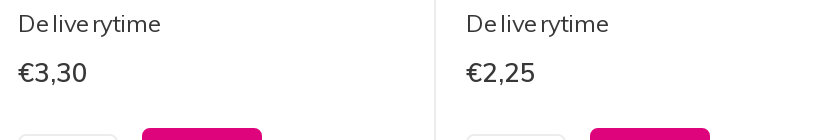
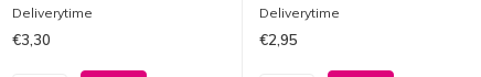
[466,55,536,87] €2,25 -> [259,30,298,48] €2,95

